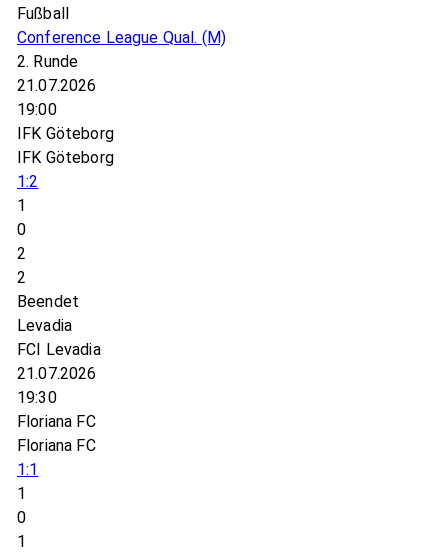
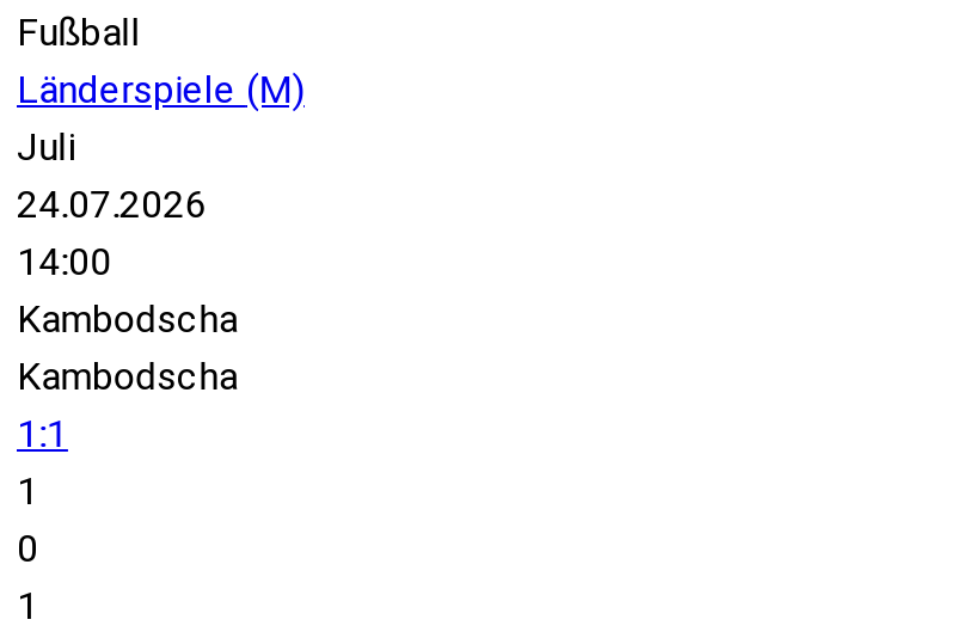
[17,28,226,455] Conference League Qual. (M) | 2. Runde | 21.07.2026 | 19:00 | IFK Göteborg | IFK Göteborg | 1:2 | 1 | 0 | 2 | 2 | Beendet | Levadia | FCI Levadia | 21.07.2026 | 19:30 | Floriana FC | Floriana FC -> [17,67,304,399] Länderspiele (M) | Juli | 24.07.2026 | 14:00 | Kambodscha | Kambodscha

